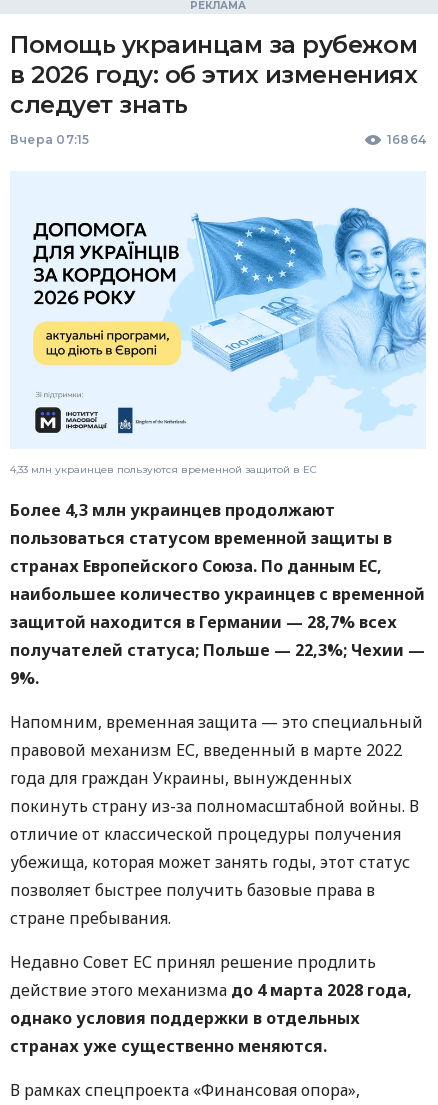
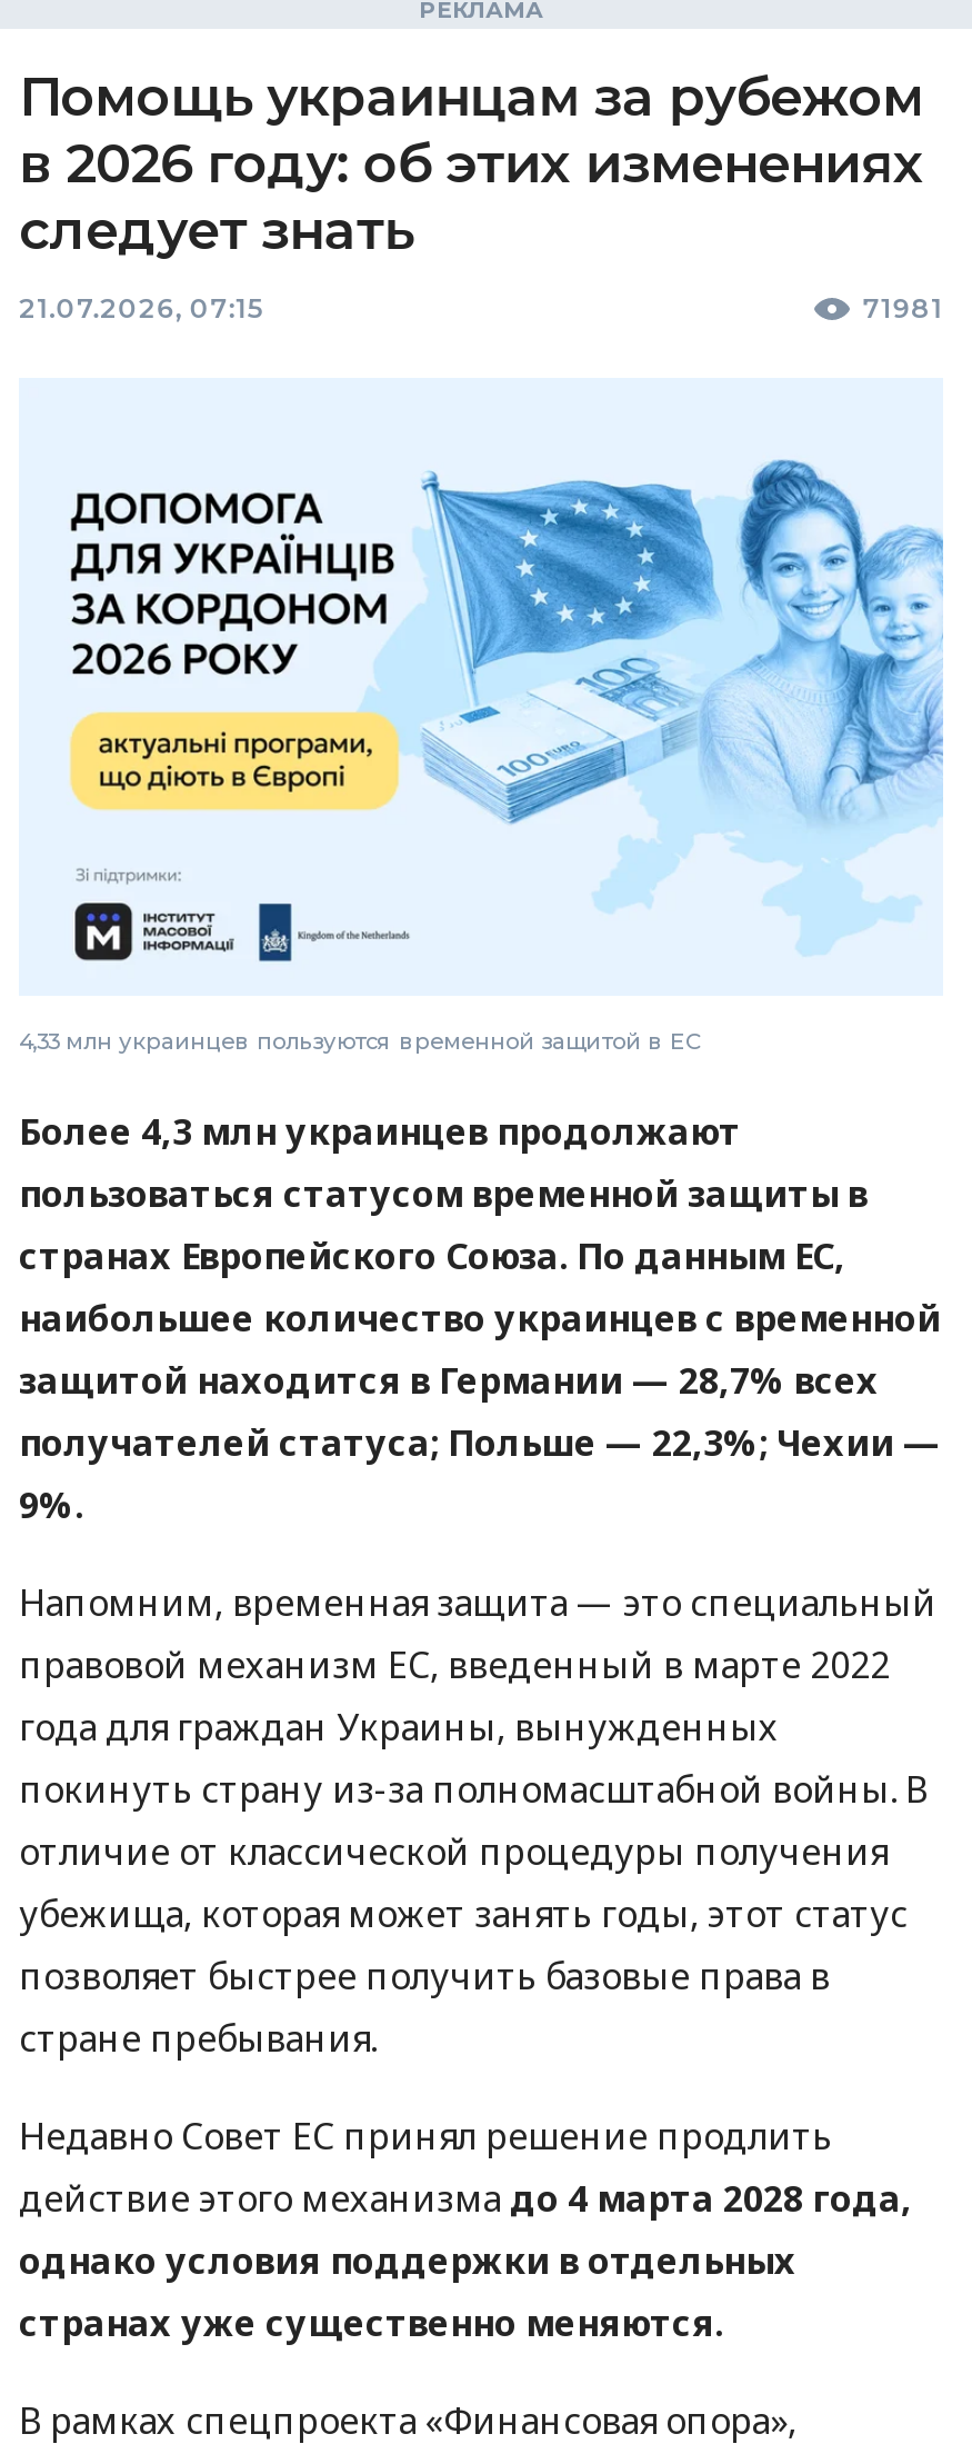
[10,132,426,147] Вчера 07:15 | 16864 -> [19,292,943,325] 21.07.2026, 07:15 | 71981

